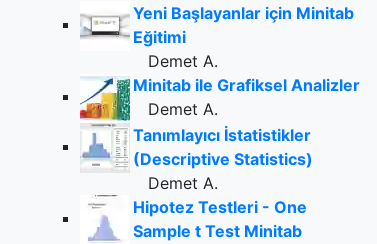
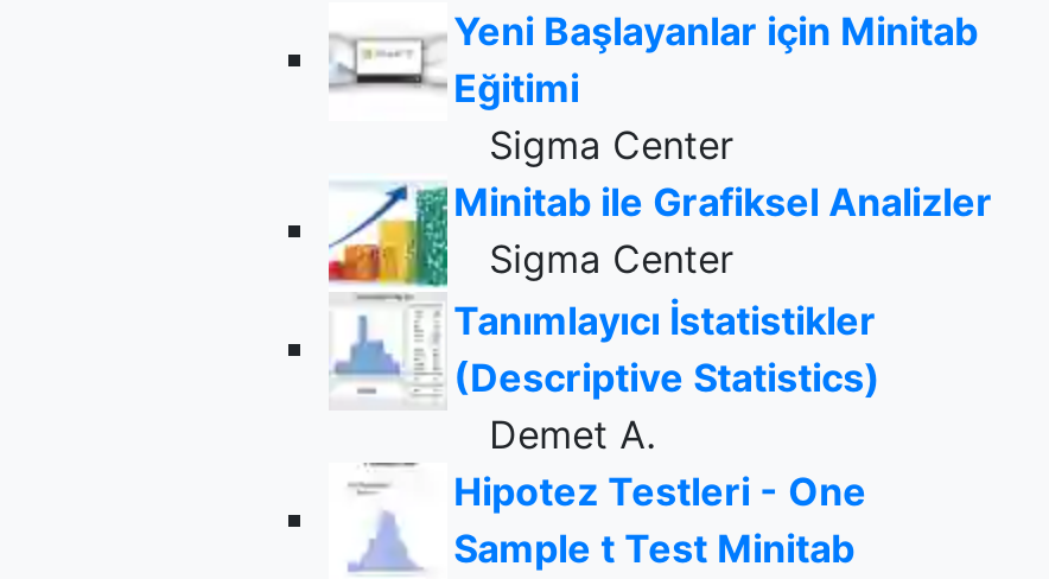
[148,51,218,71] Demet A. -> [489,121,734,168] Sigma Center
[148,99,218,119] Demet A. -> [489,235,734,282] Sigma Center

